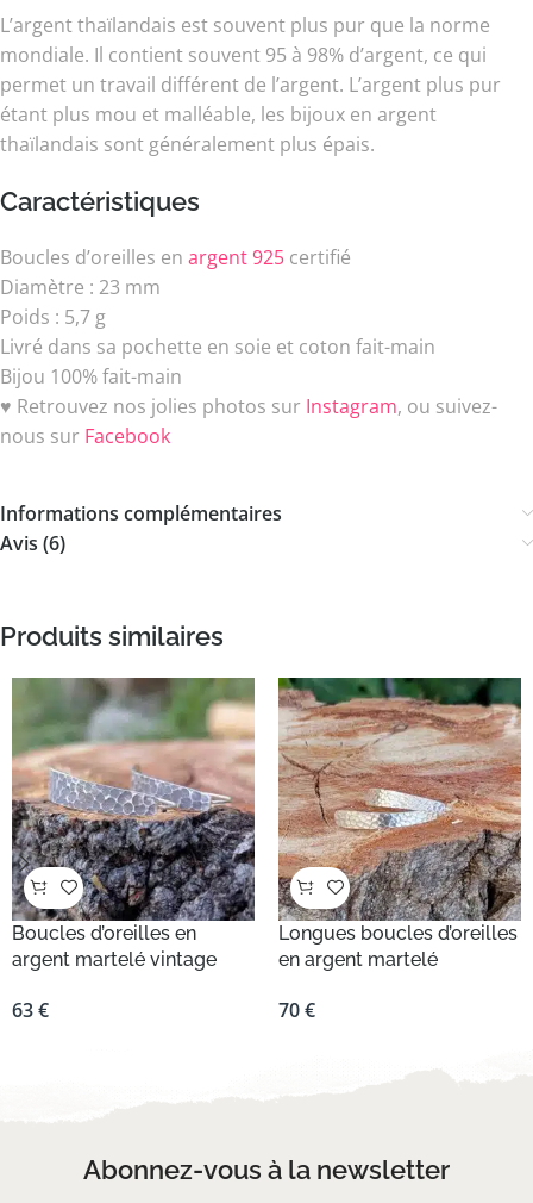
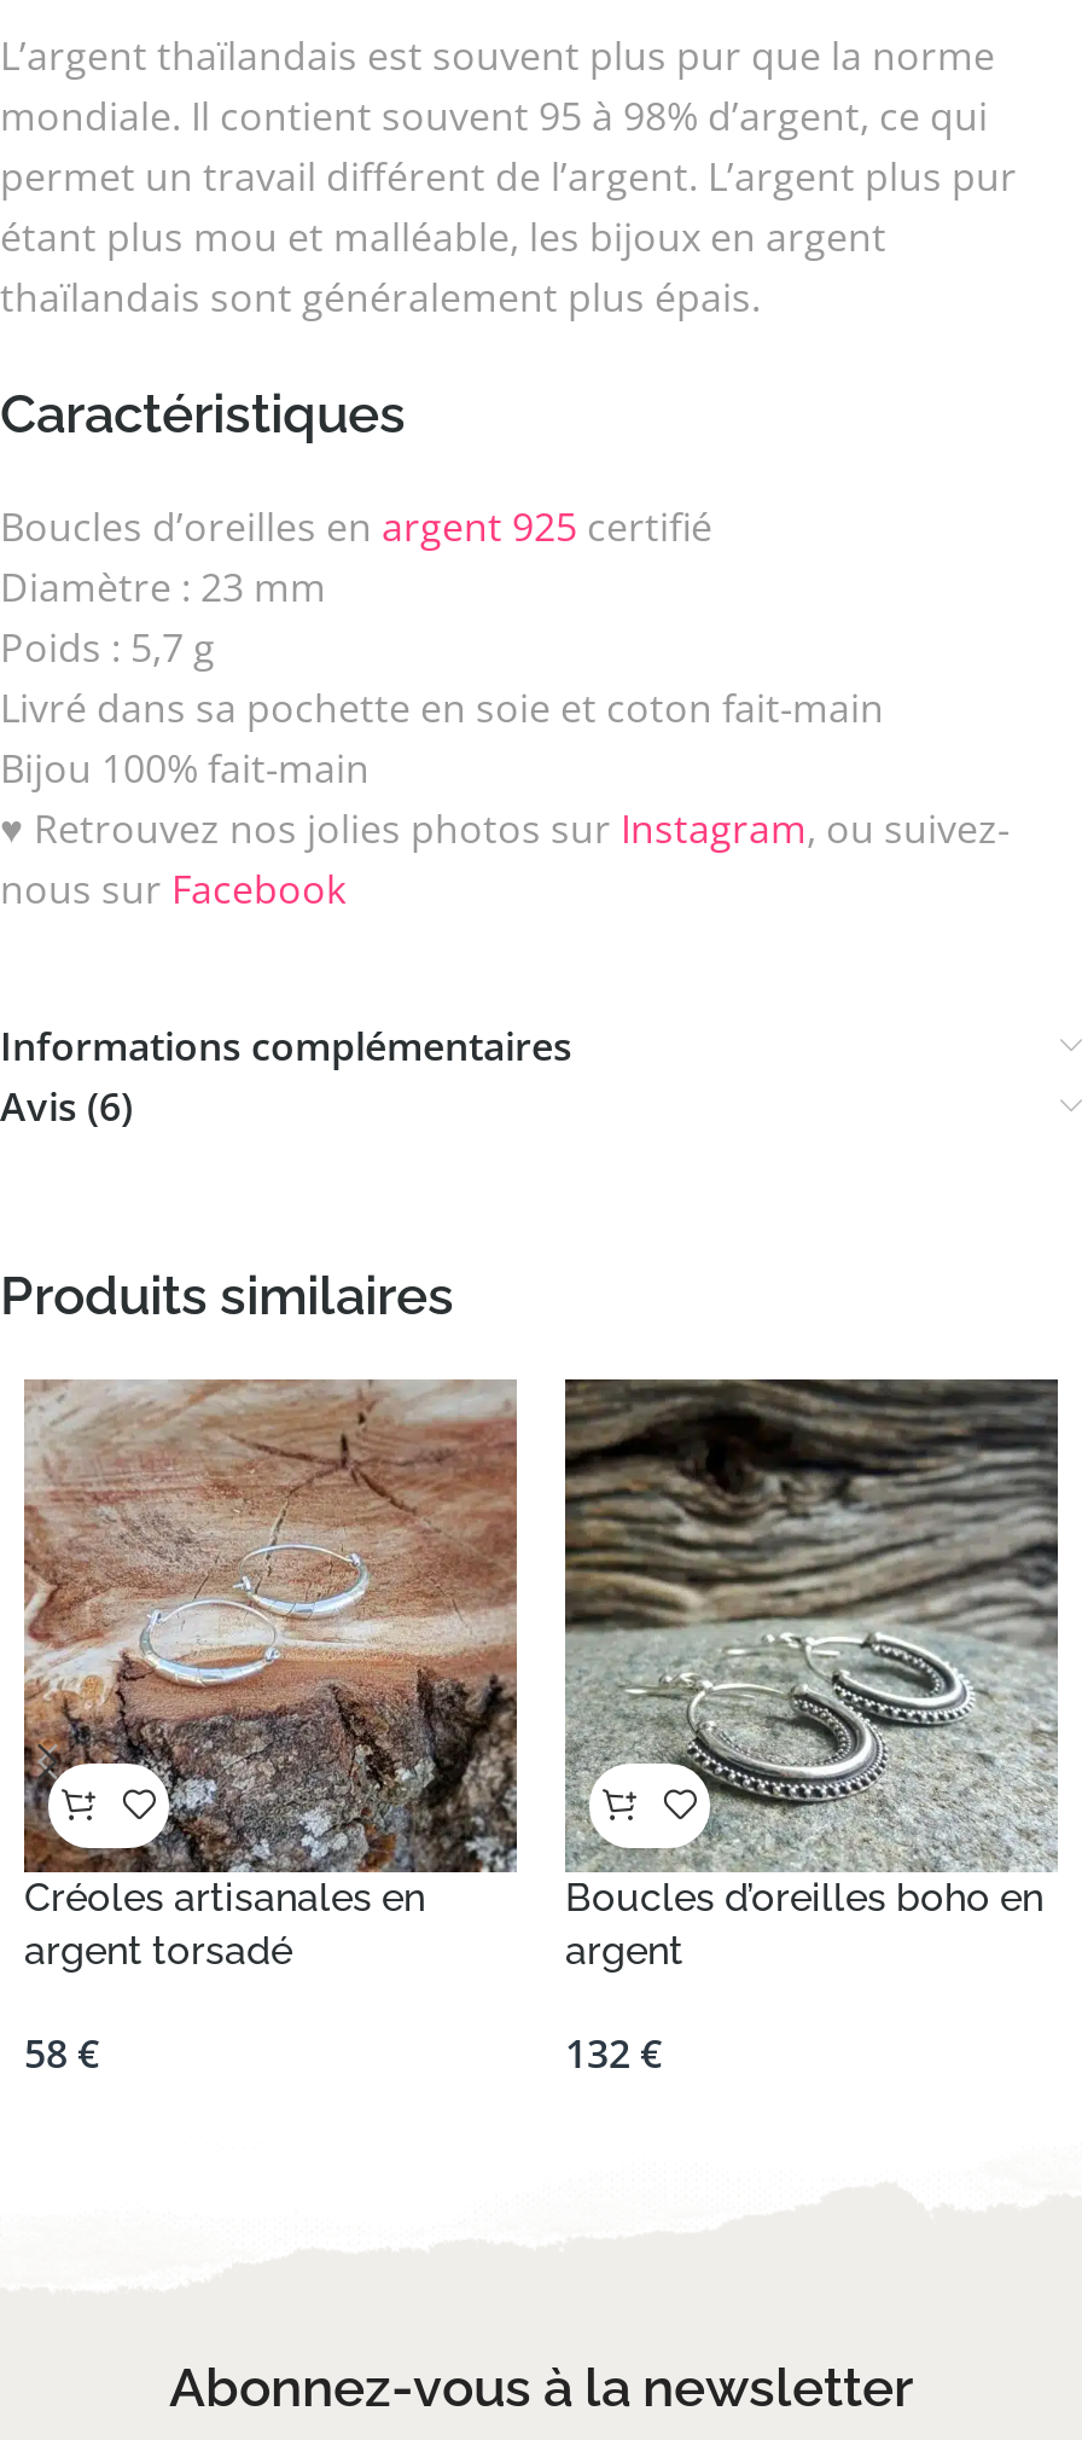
[11,678,255,970] [image] | Boucles d’oreilles en | argent martelé vintage -> [22,1379,519,1973] [image] | Créoles artisanales en | argent torsadé
[277,677,522,970] [image] | Longues boucles d’oreilles | en argent martelé -> [563,1377,1060,1973] [image] | Boucles d’oreilles boho en | argent
[12,996,49,1023] 63 € -> [24,2026,99,2079] 58 €
[278,996,315,1023] 70 € -> [565,2026,662,2079] 132 €

